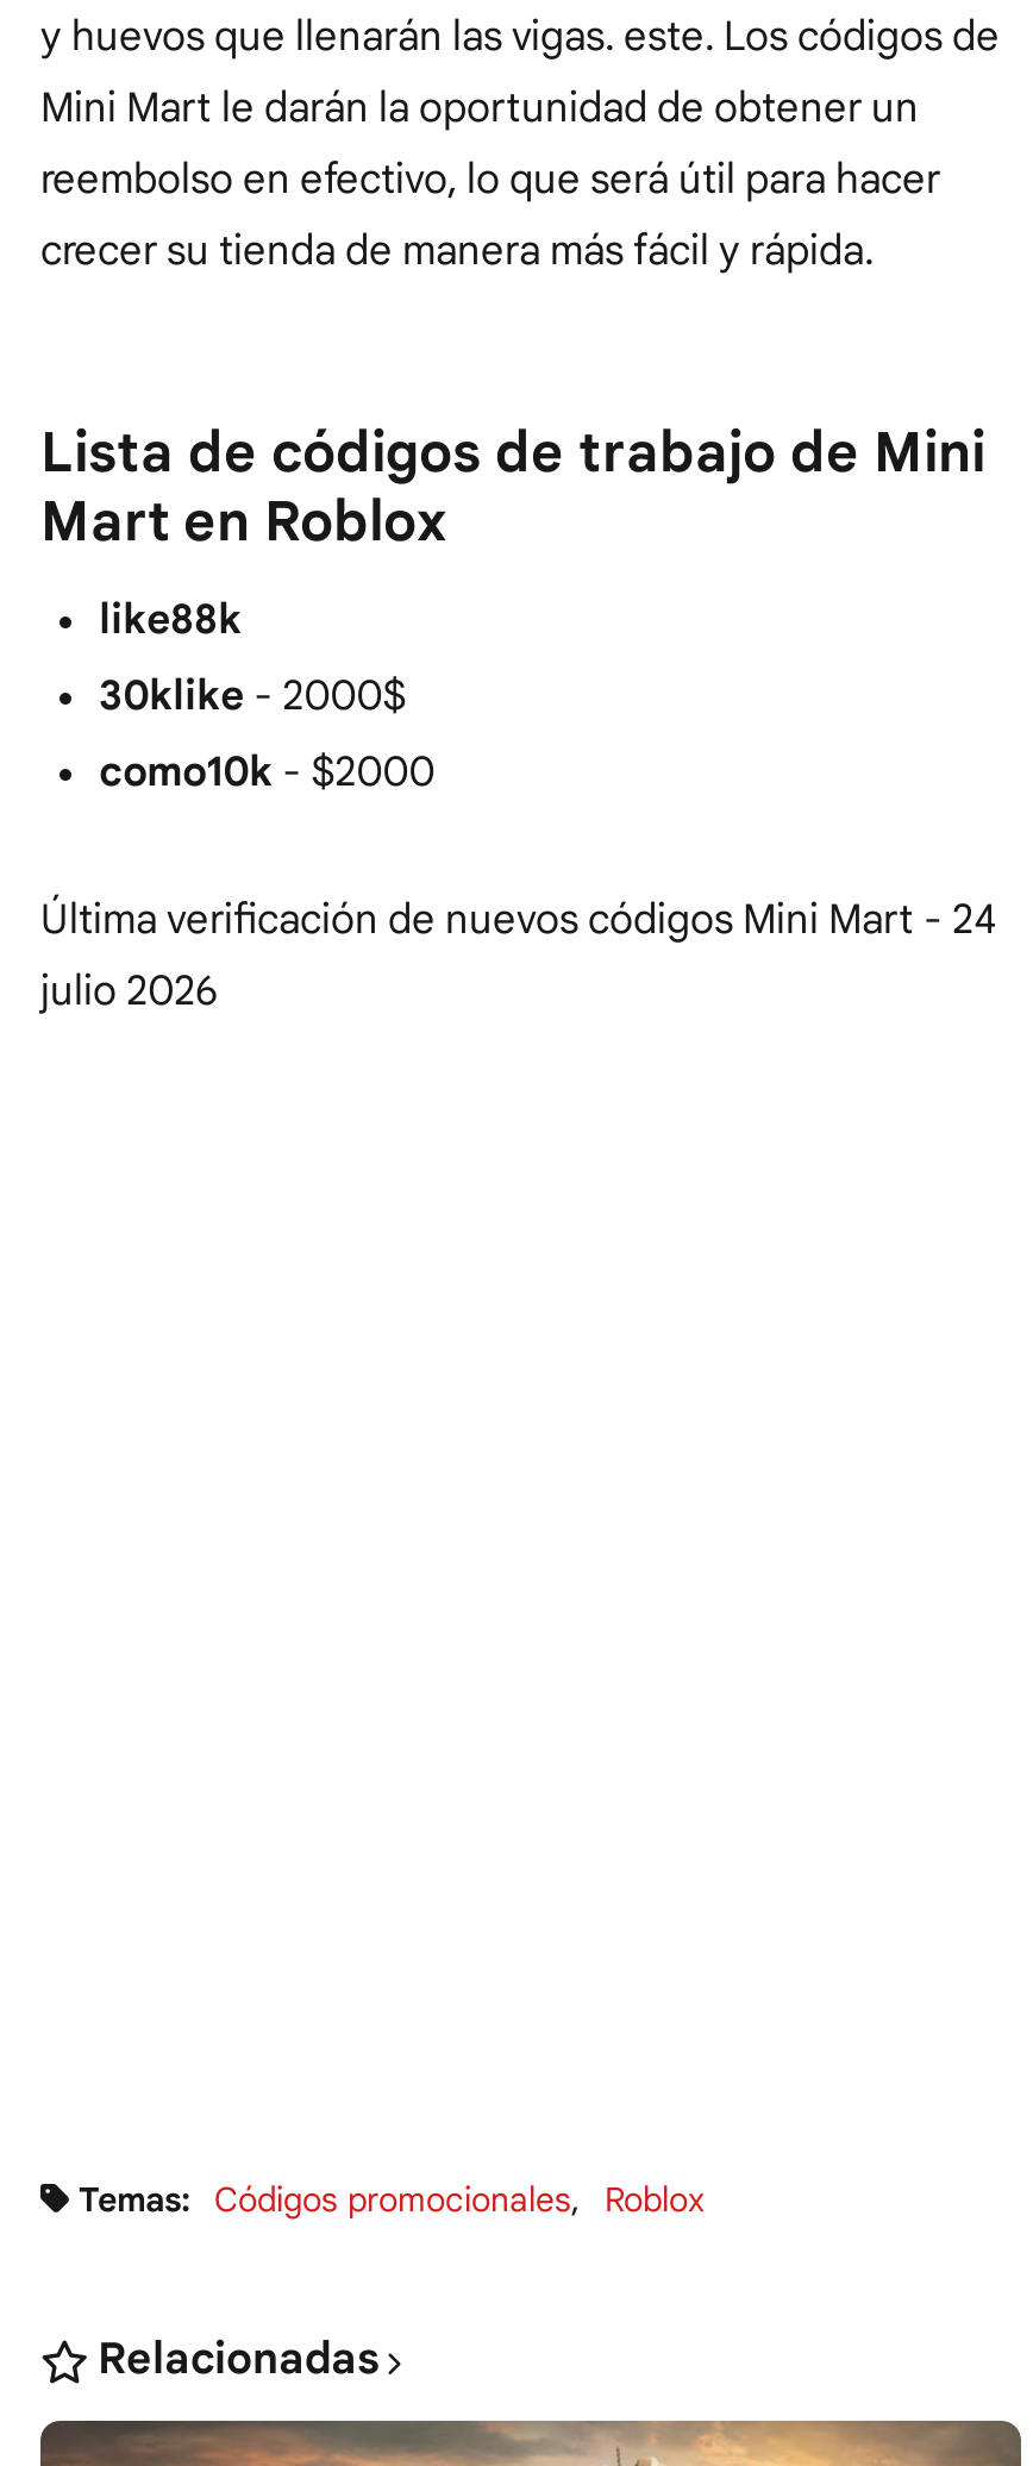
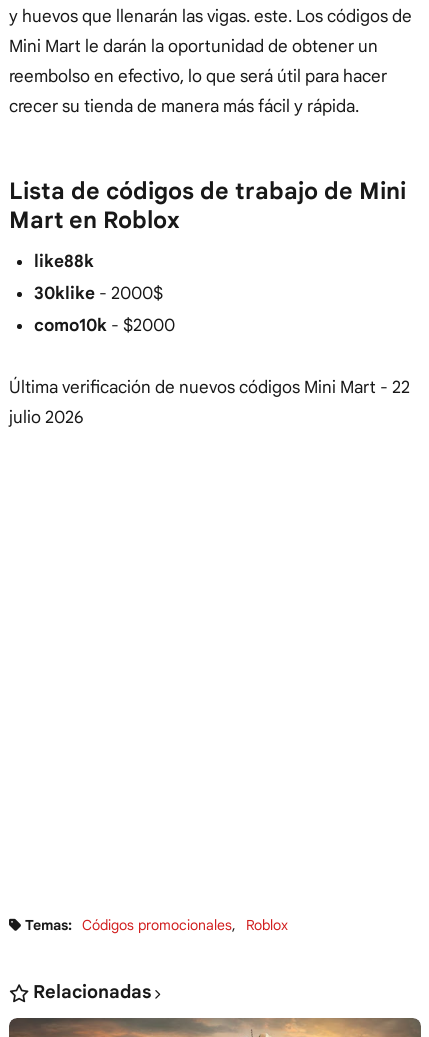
[40,895,997,945] Última verificación de nuevos códigos Mini Mart - 24 -> [9,377,410,398] Última verificación de nuevos códigos Mini Mart - 22

